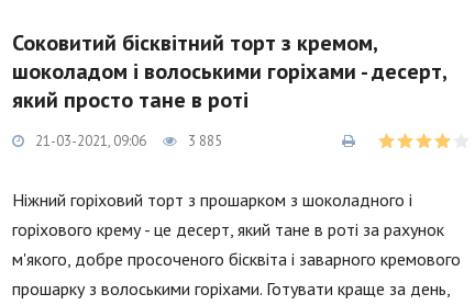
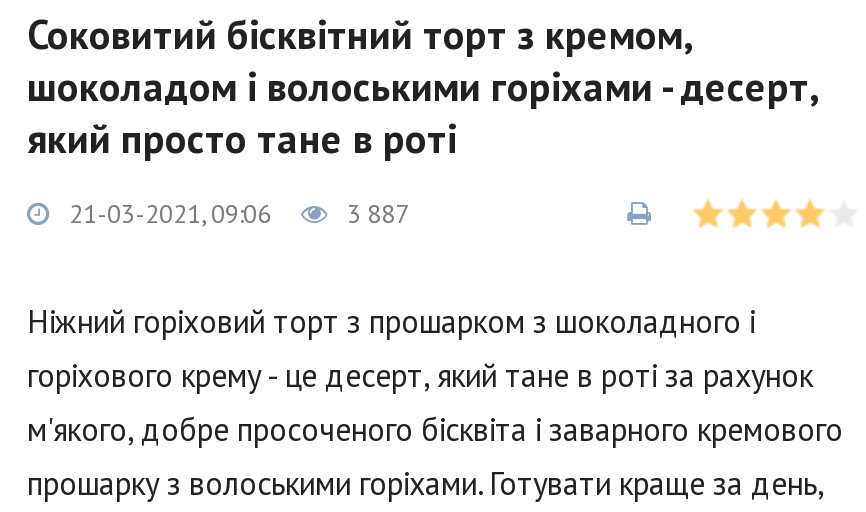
[188,132,222,150] 3 885 -> [347,197,409,231] 3 887

